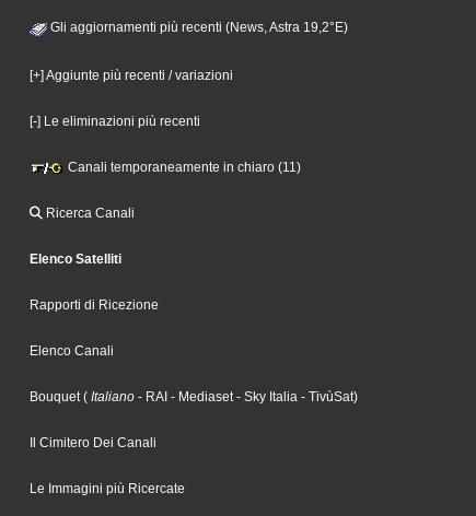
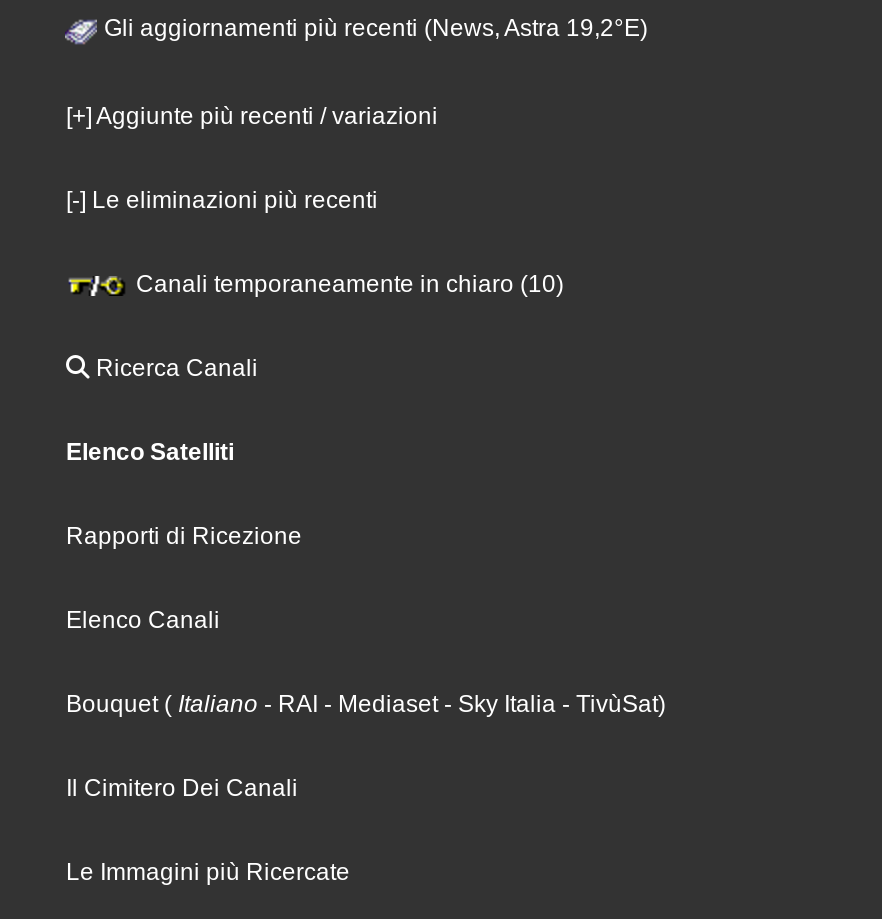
[65,159,301,175] Canali temporaneamente in chiaro (11) -> [130,269,564,297] Canali temporaneamente in chiaro (10)

